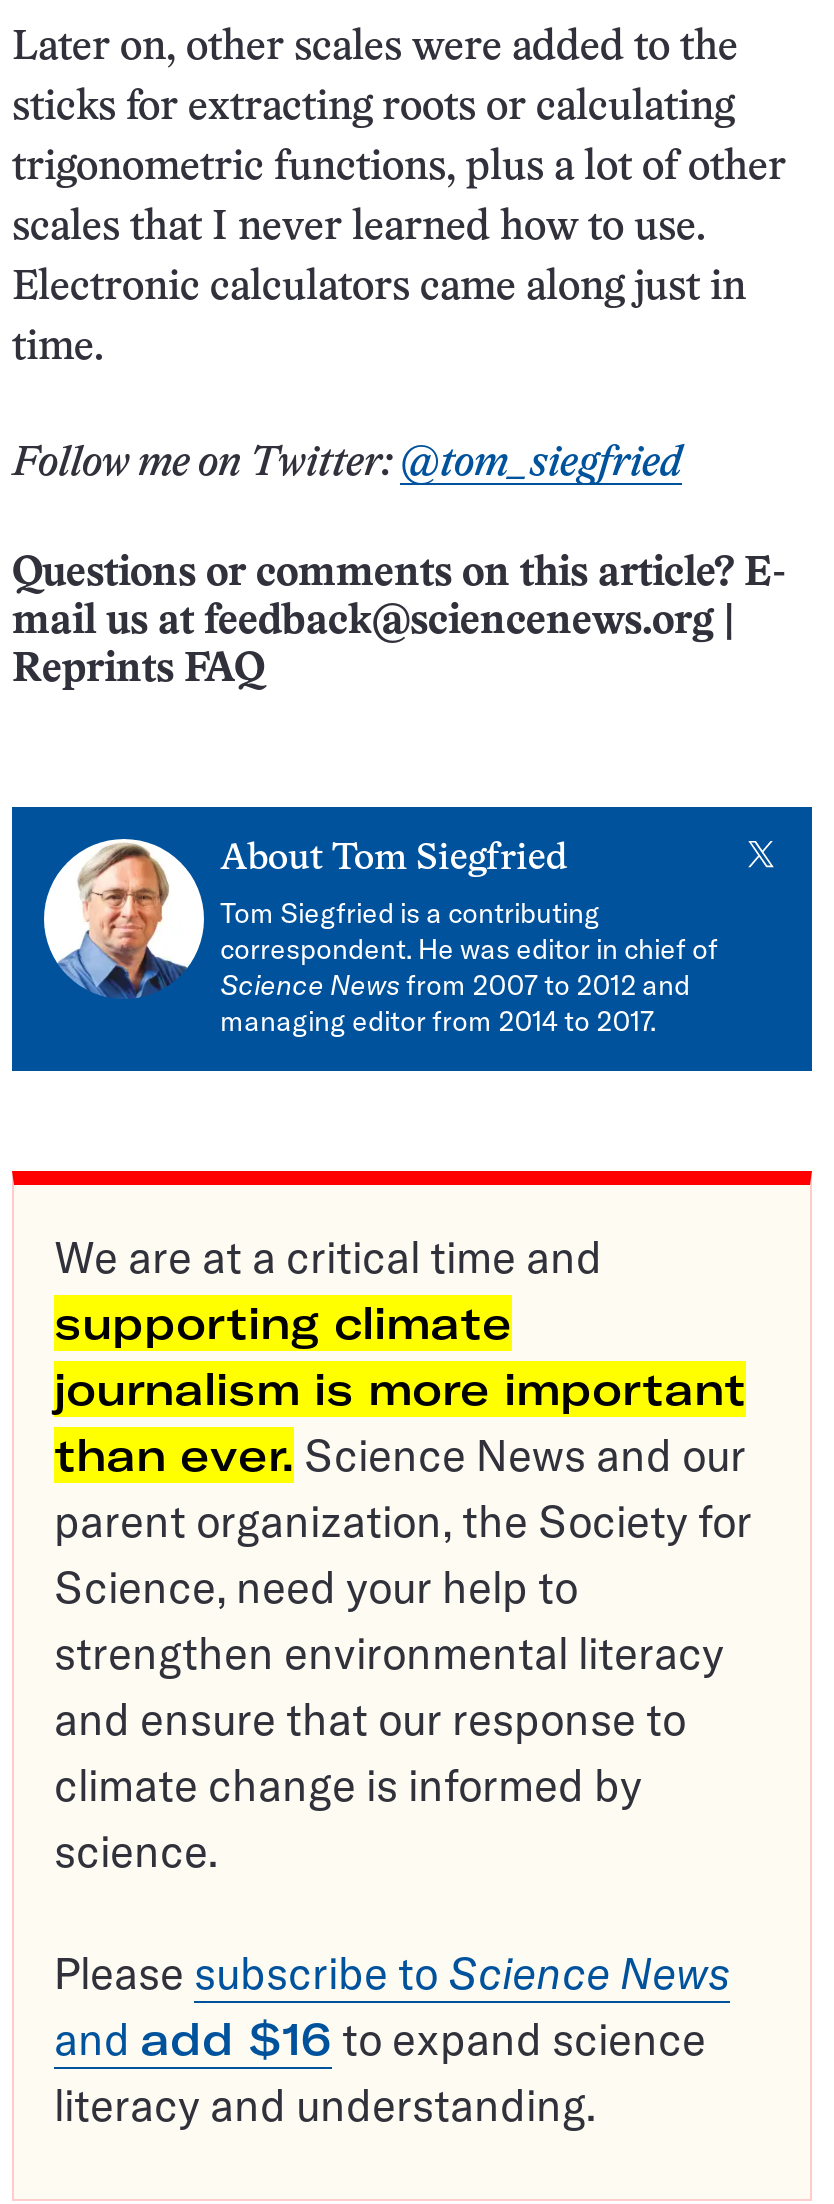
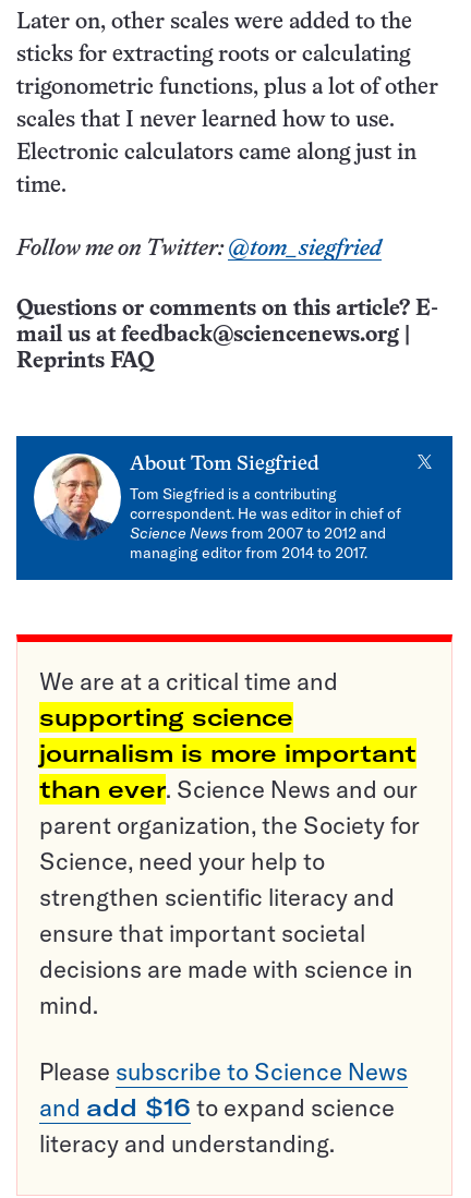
[54,1295,512,1351] supporting climate -> [39,702,293,733] supporting science
[54,1625,724,1879] strengthen environmental literacy | and ensure that our response to | climate change is informed by | science. -> [39,882,413,1020] strengthen scientific literacy and | ensure that important societal | decisions are made with science in | mind.

